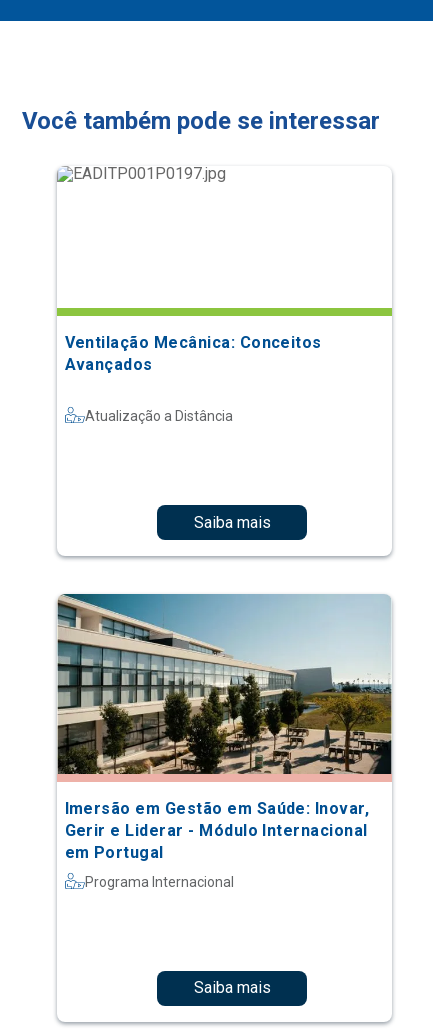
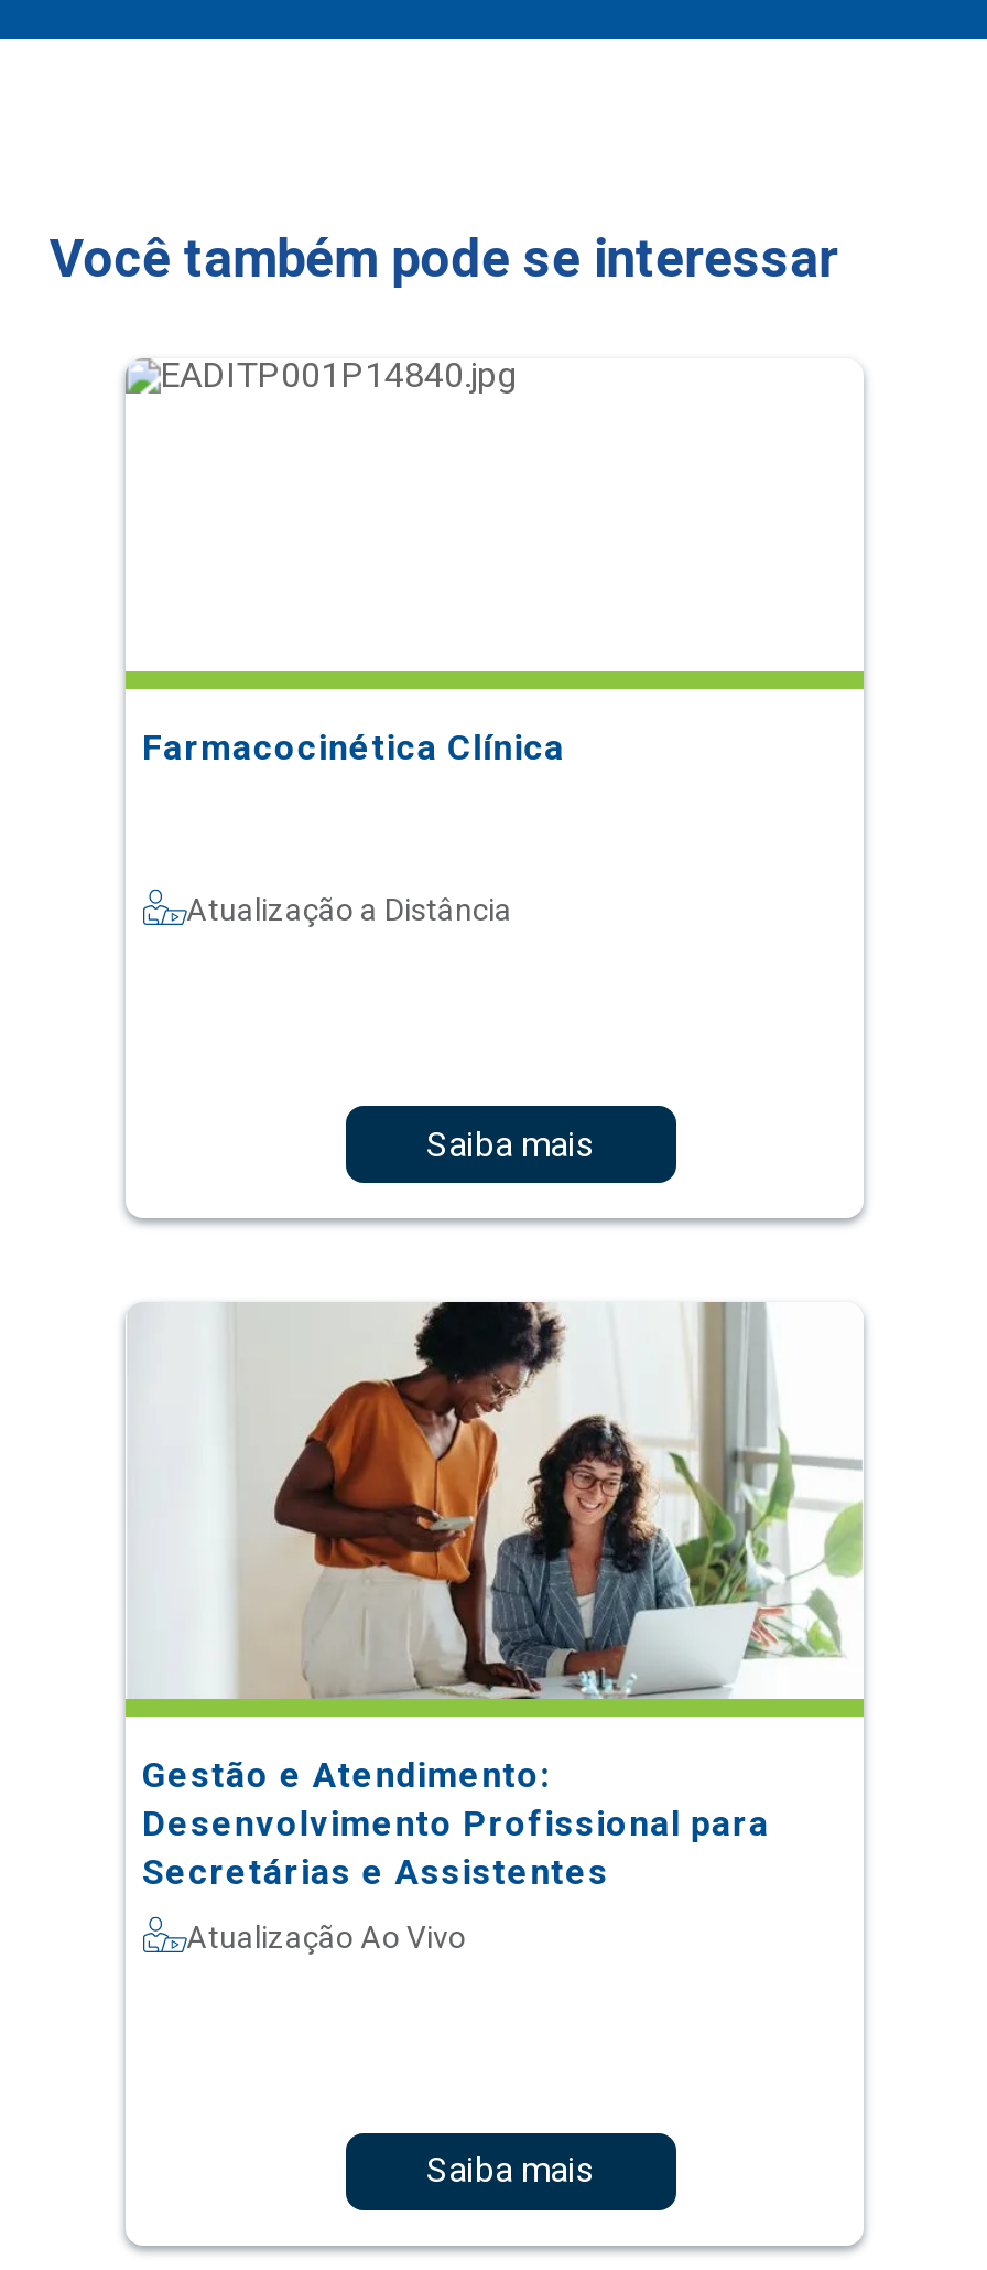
[64,333,322,374] Ventilação Mecânica: Conceitos | Avançados -> [142,727,565,768] Farmacocinética Clínica
[56,593,393,862] [image] | Imersão em Gestão em Saúde: Inovar, | Gerir e Liderar - Módulo Internacional | em Portugal -> [123,1300,866,1893] [image] | Gestão e Atendimento: | Desenvolvimento Profissional para | Secretárias e Assistentes
[84,874,233,890] Programa Internacional -> [186,1919,466,1954] Atualização Ao Vivo

